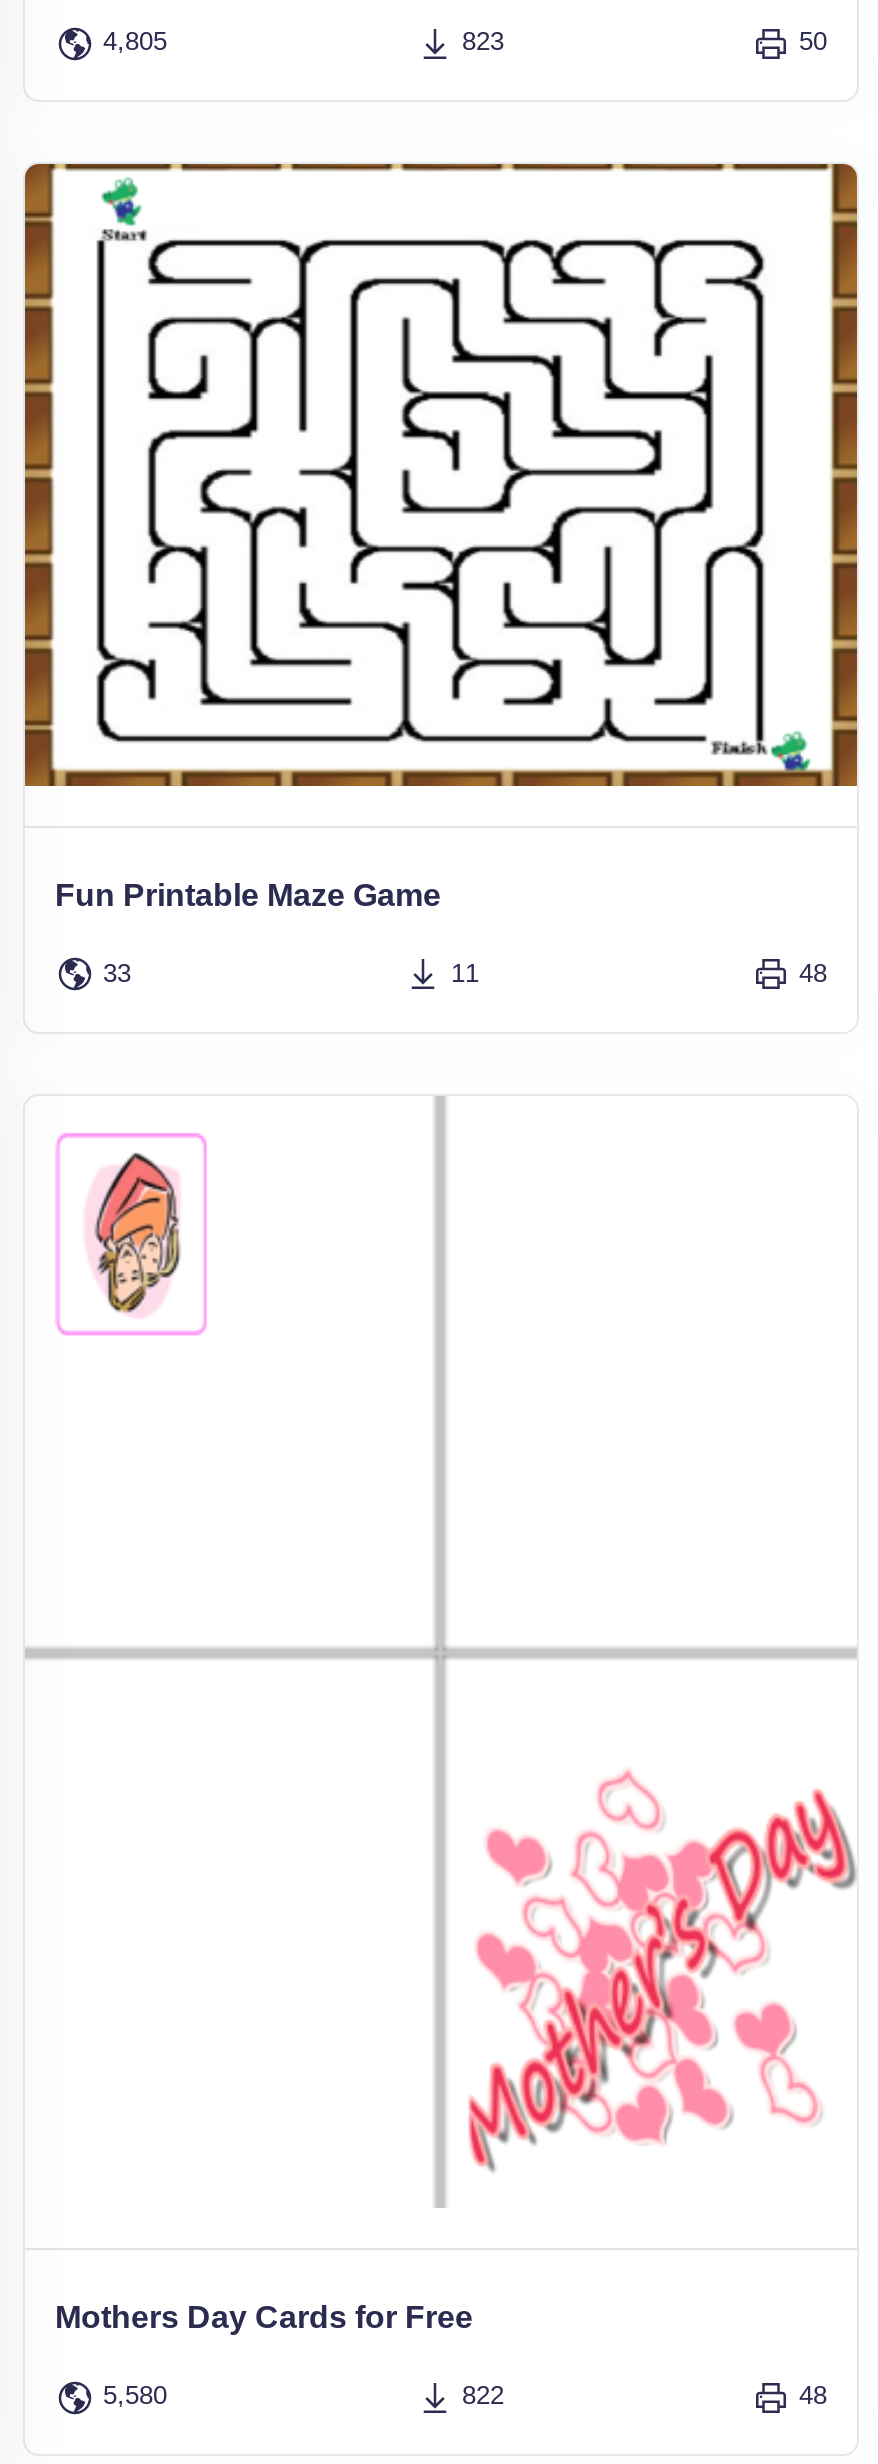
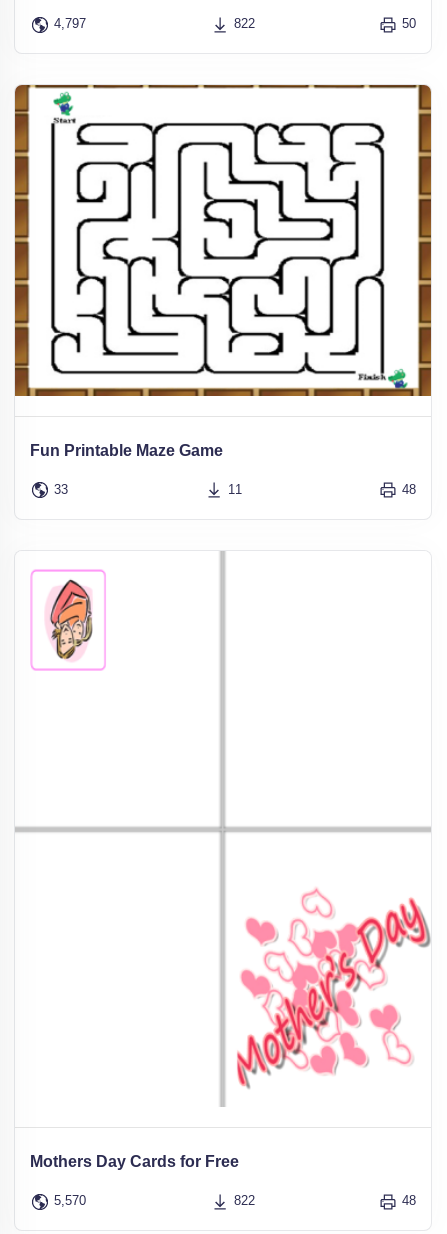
[103,27,167,57] 4,805 -> [54,16,86,31] 4,797
[462,27,504,57] 823 -> [233,16,254,31] 822
[103,2380,167,2410] 5,580 -> [54,1193,86,1208] 5,570

